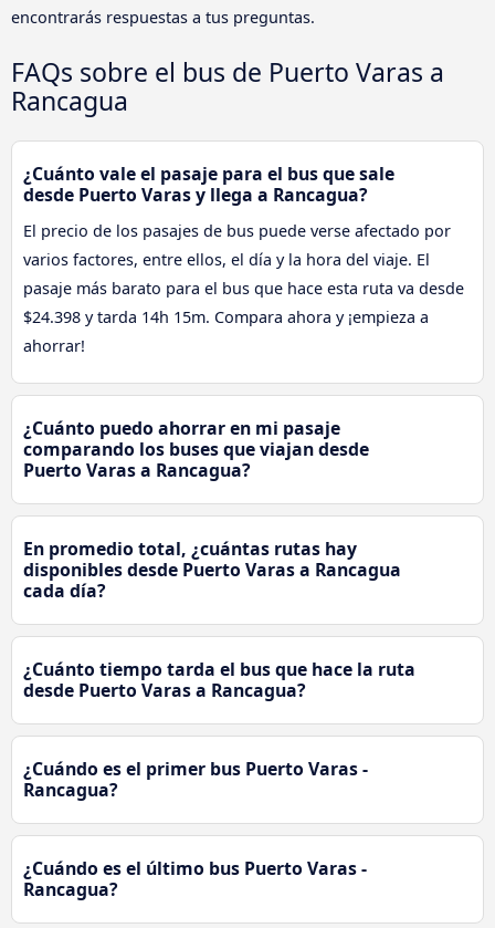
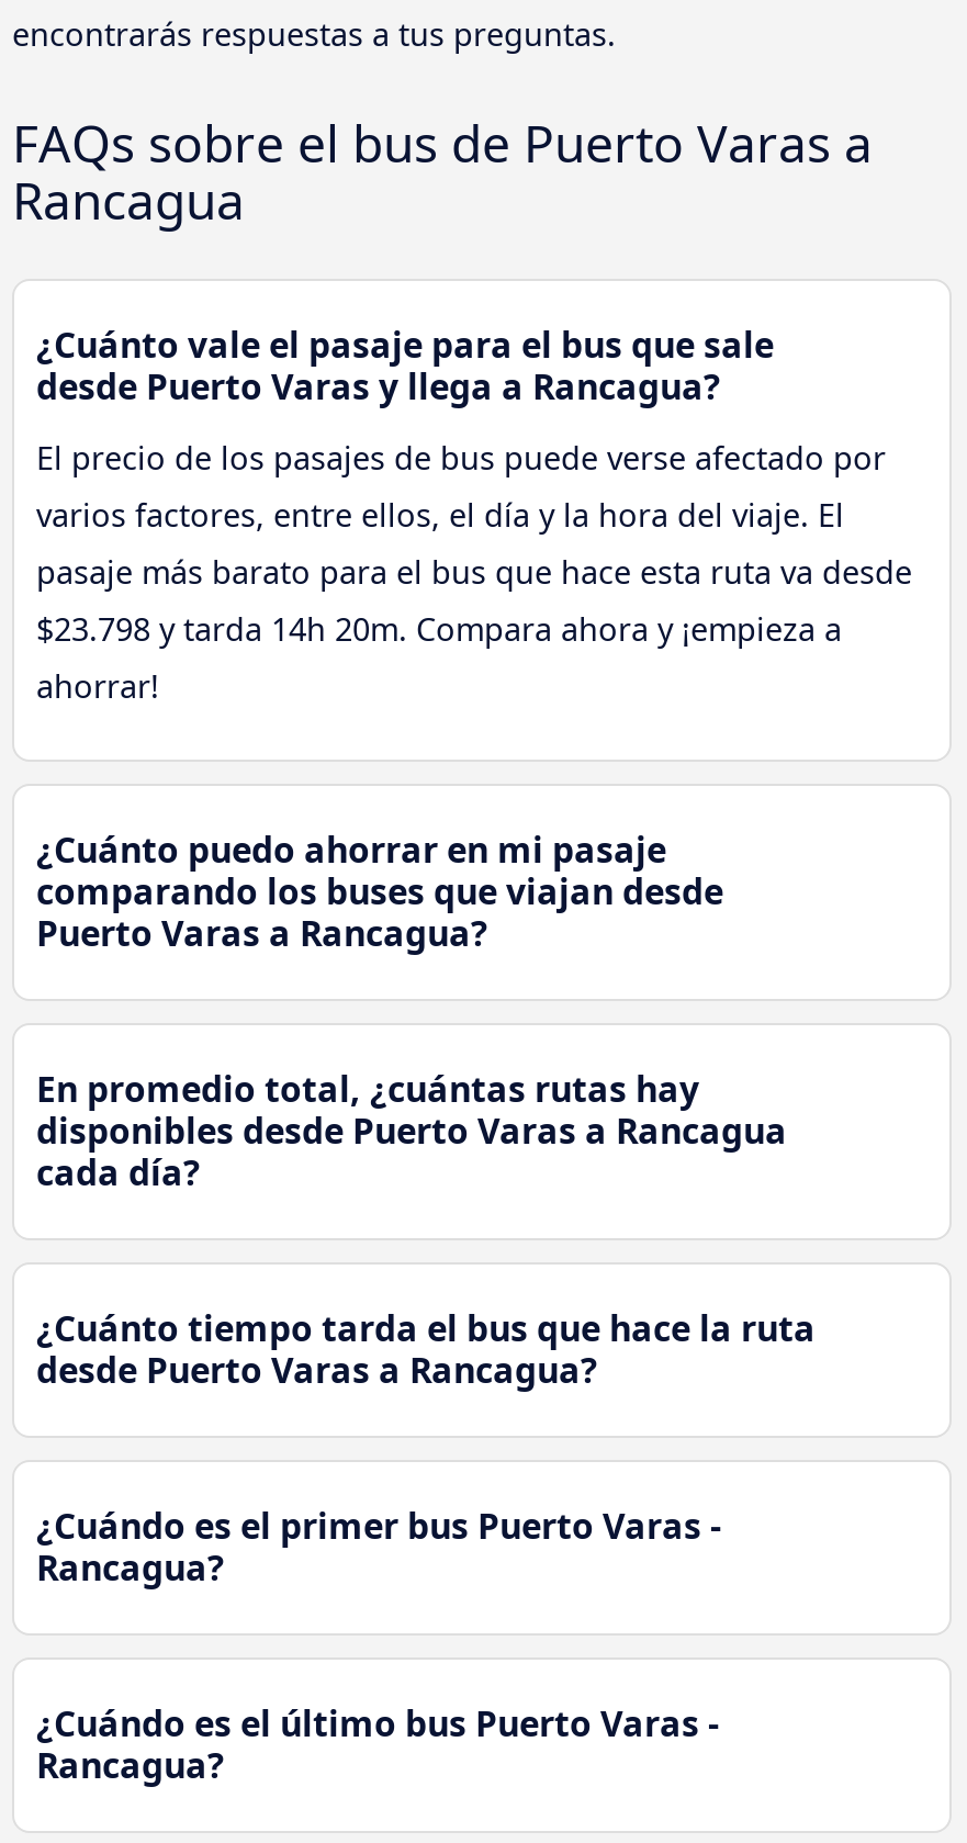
[23,306,429,327] $24.398 y tarda 14h 15m. Compara ahora y ¡empieza a -> [36,608,842,650] $23.798 y tarda 14h 20m. Compara ahora y ¡empieza a

